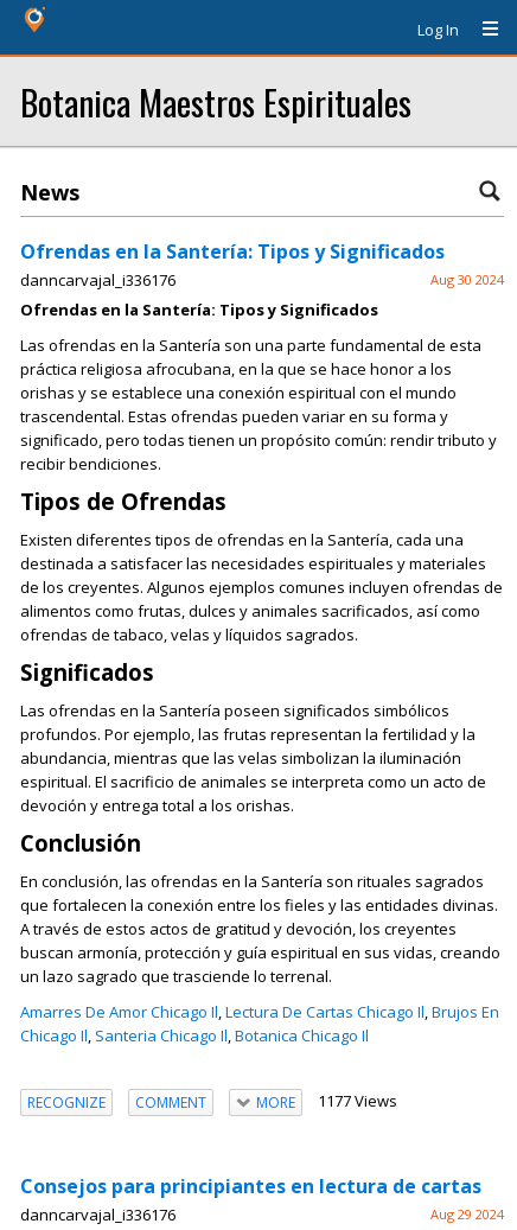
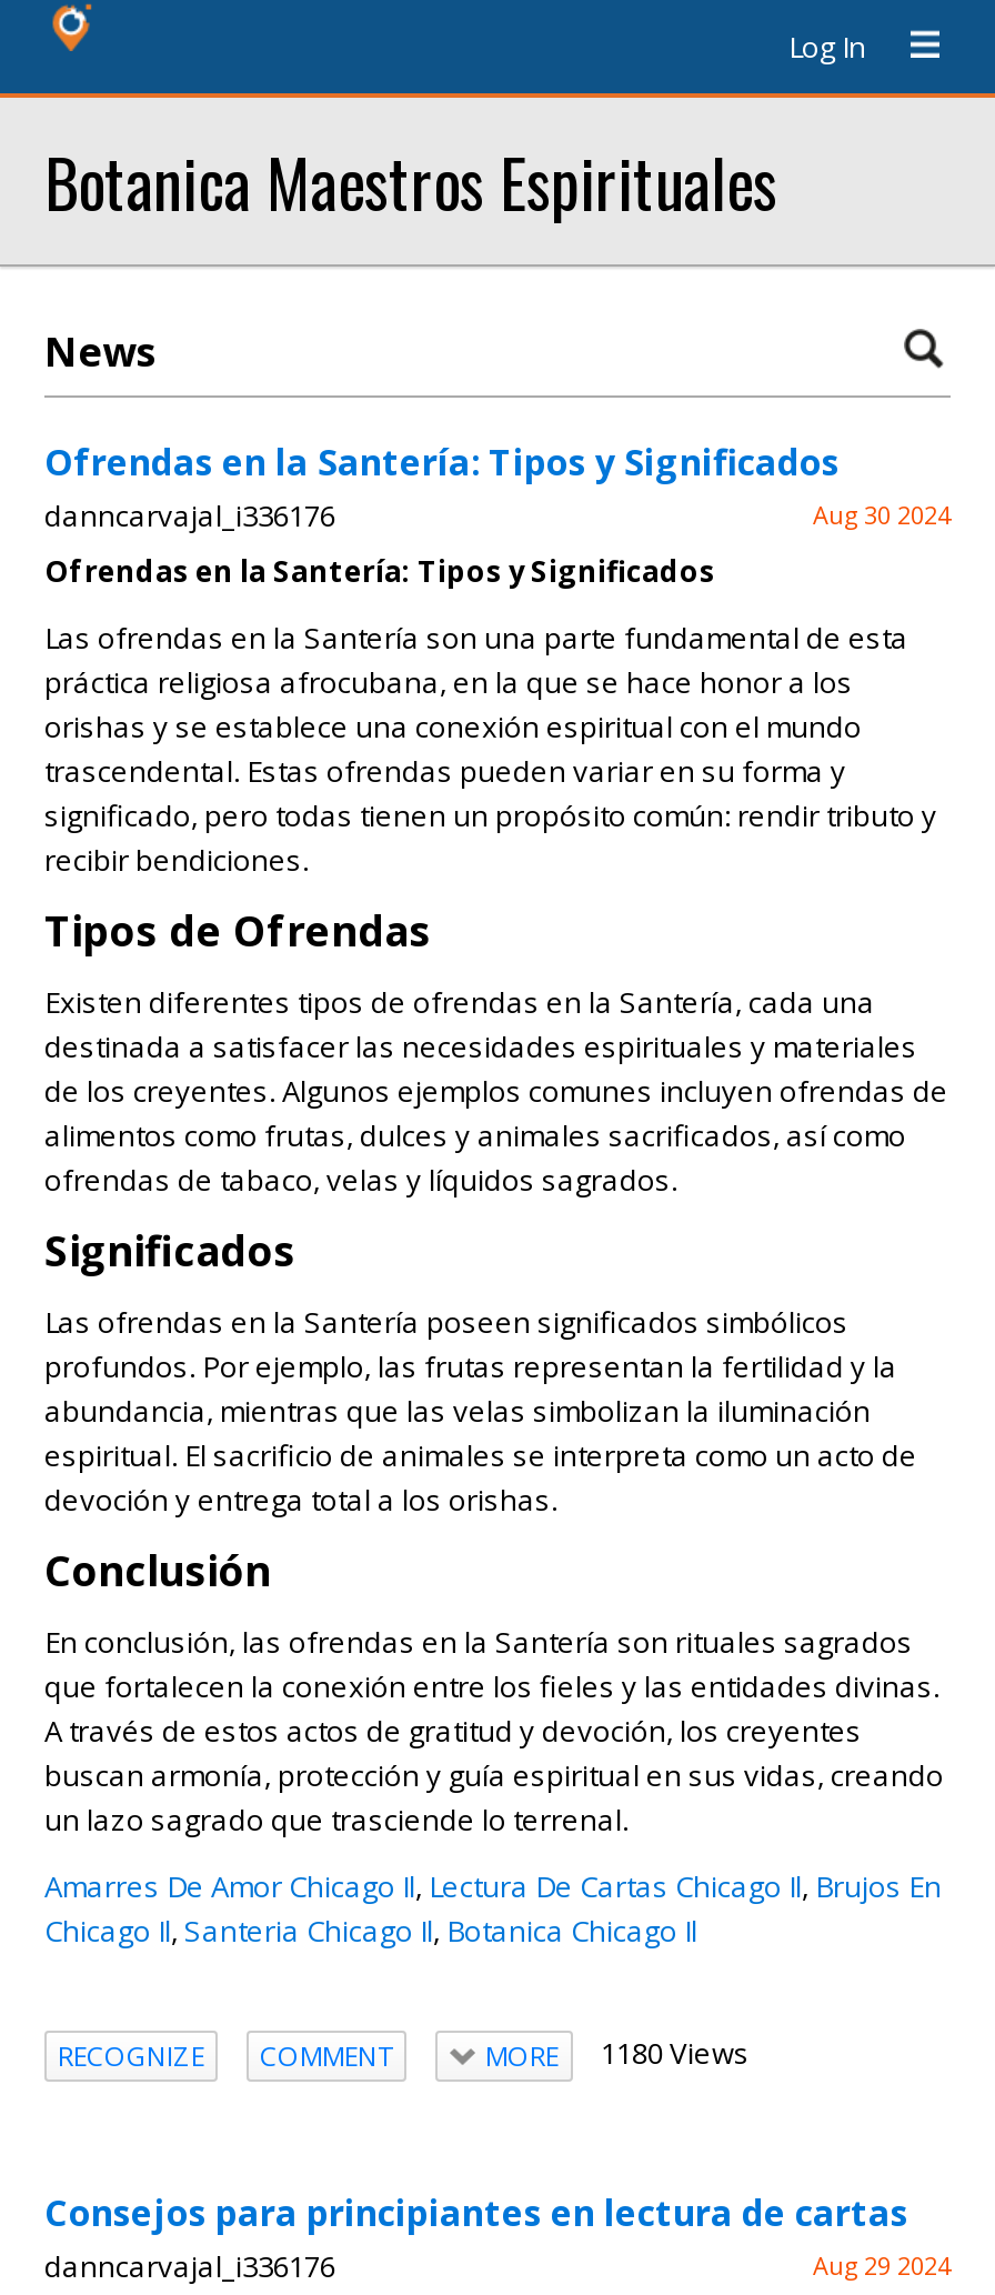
[256,1090,397,1113] MORE 1177 Views -> [485,2033,750,2075] MORE 1180 Views

